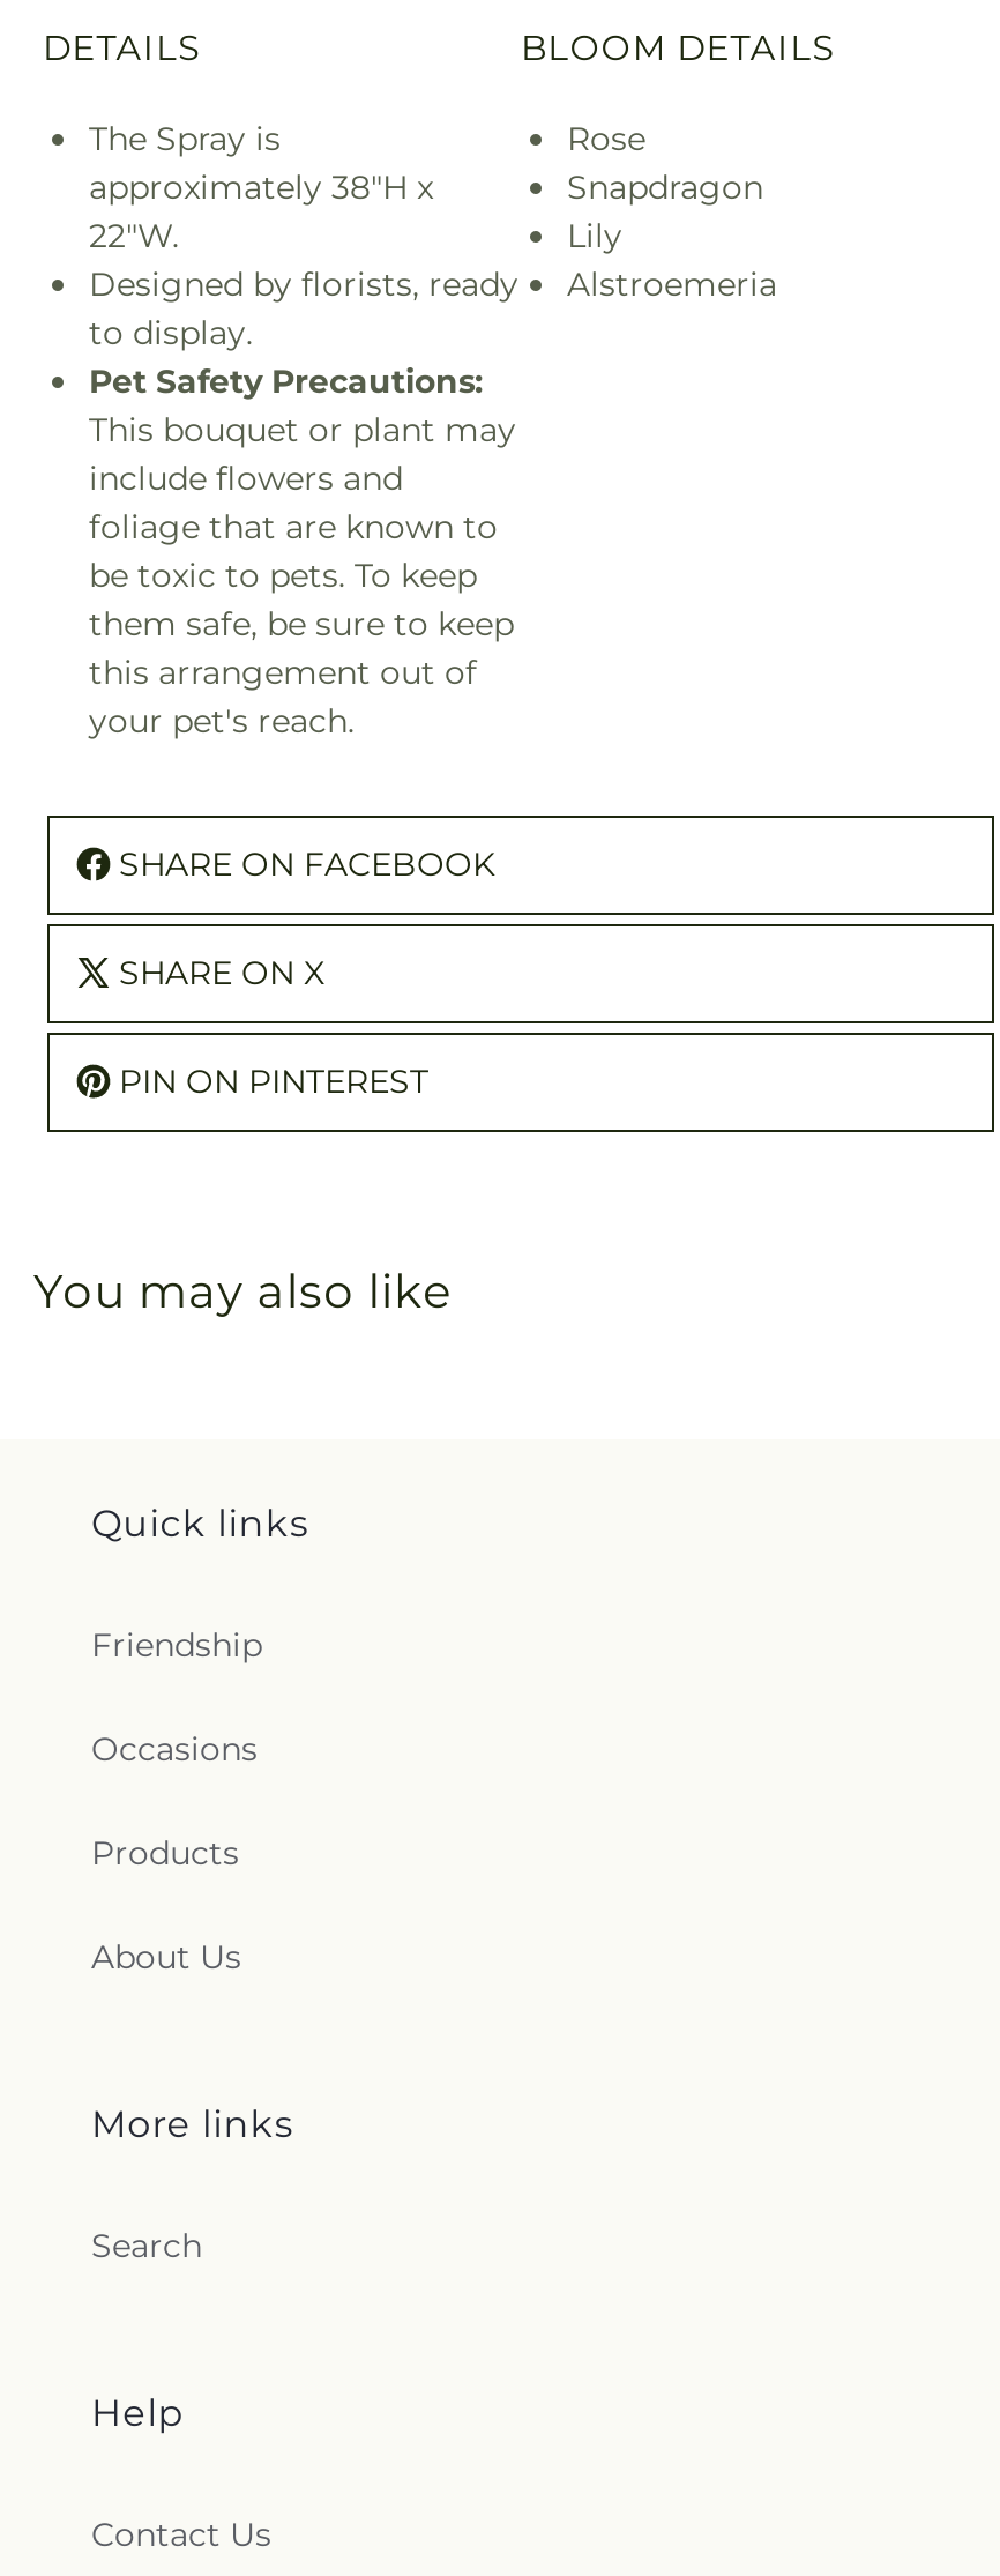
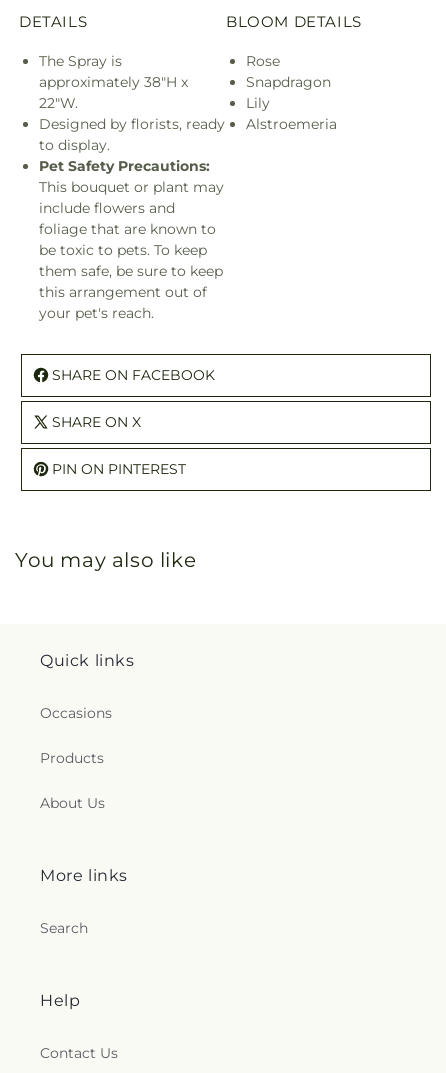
[91,1624,262,1666] Friendship -> none

